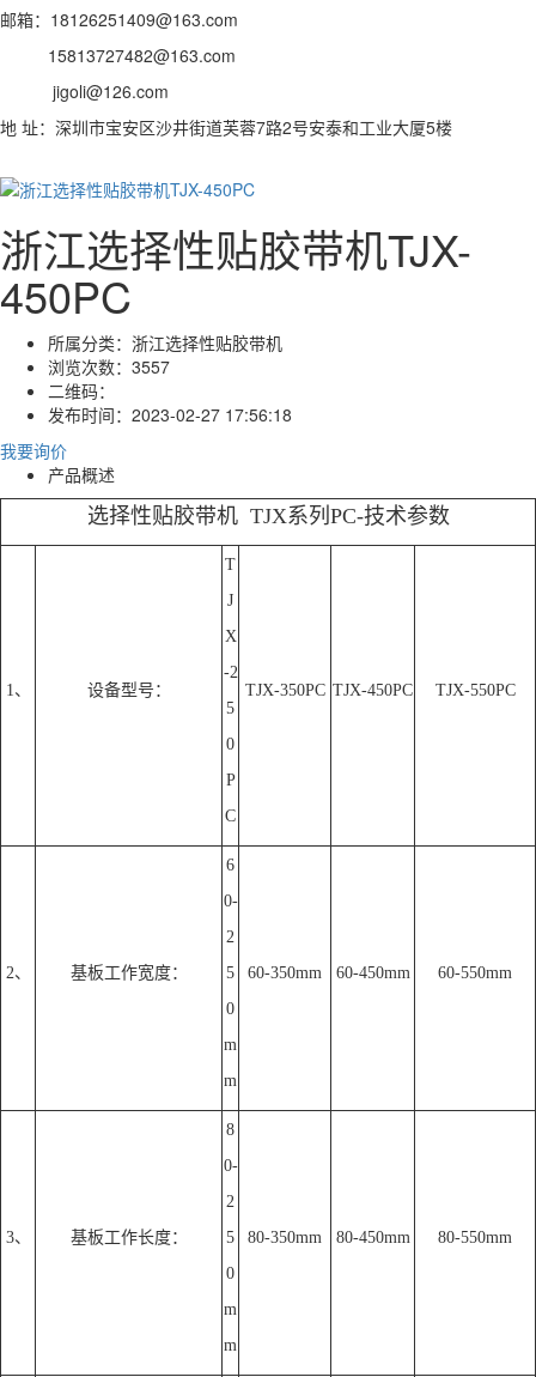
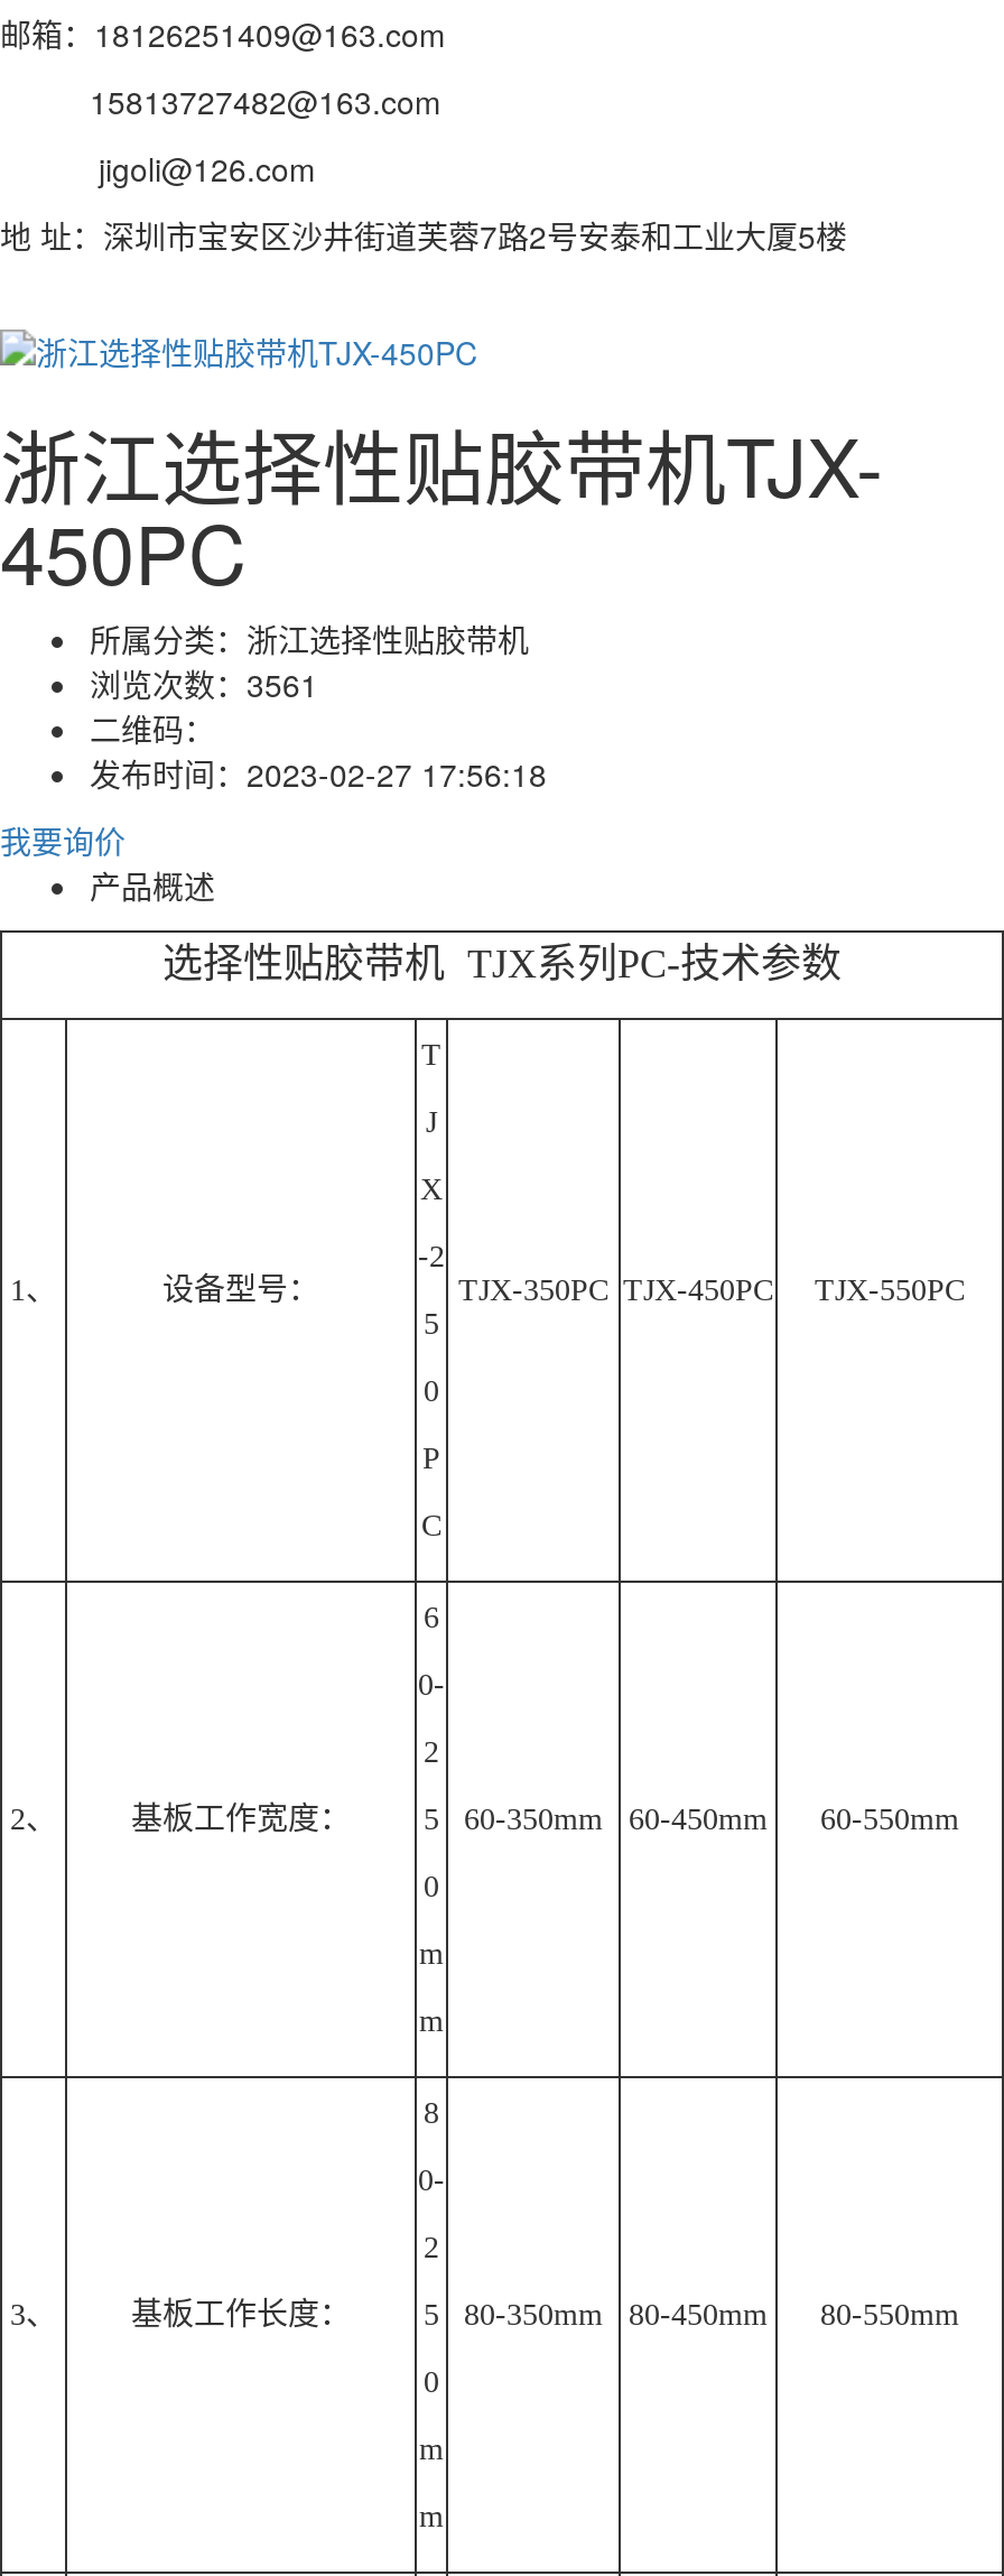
[48,354,170,378] 浏览次数：3557 -> [90,661,318,706] 浏览次数：3561

